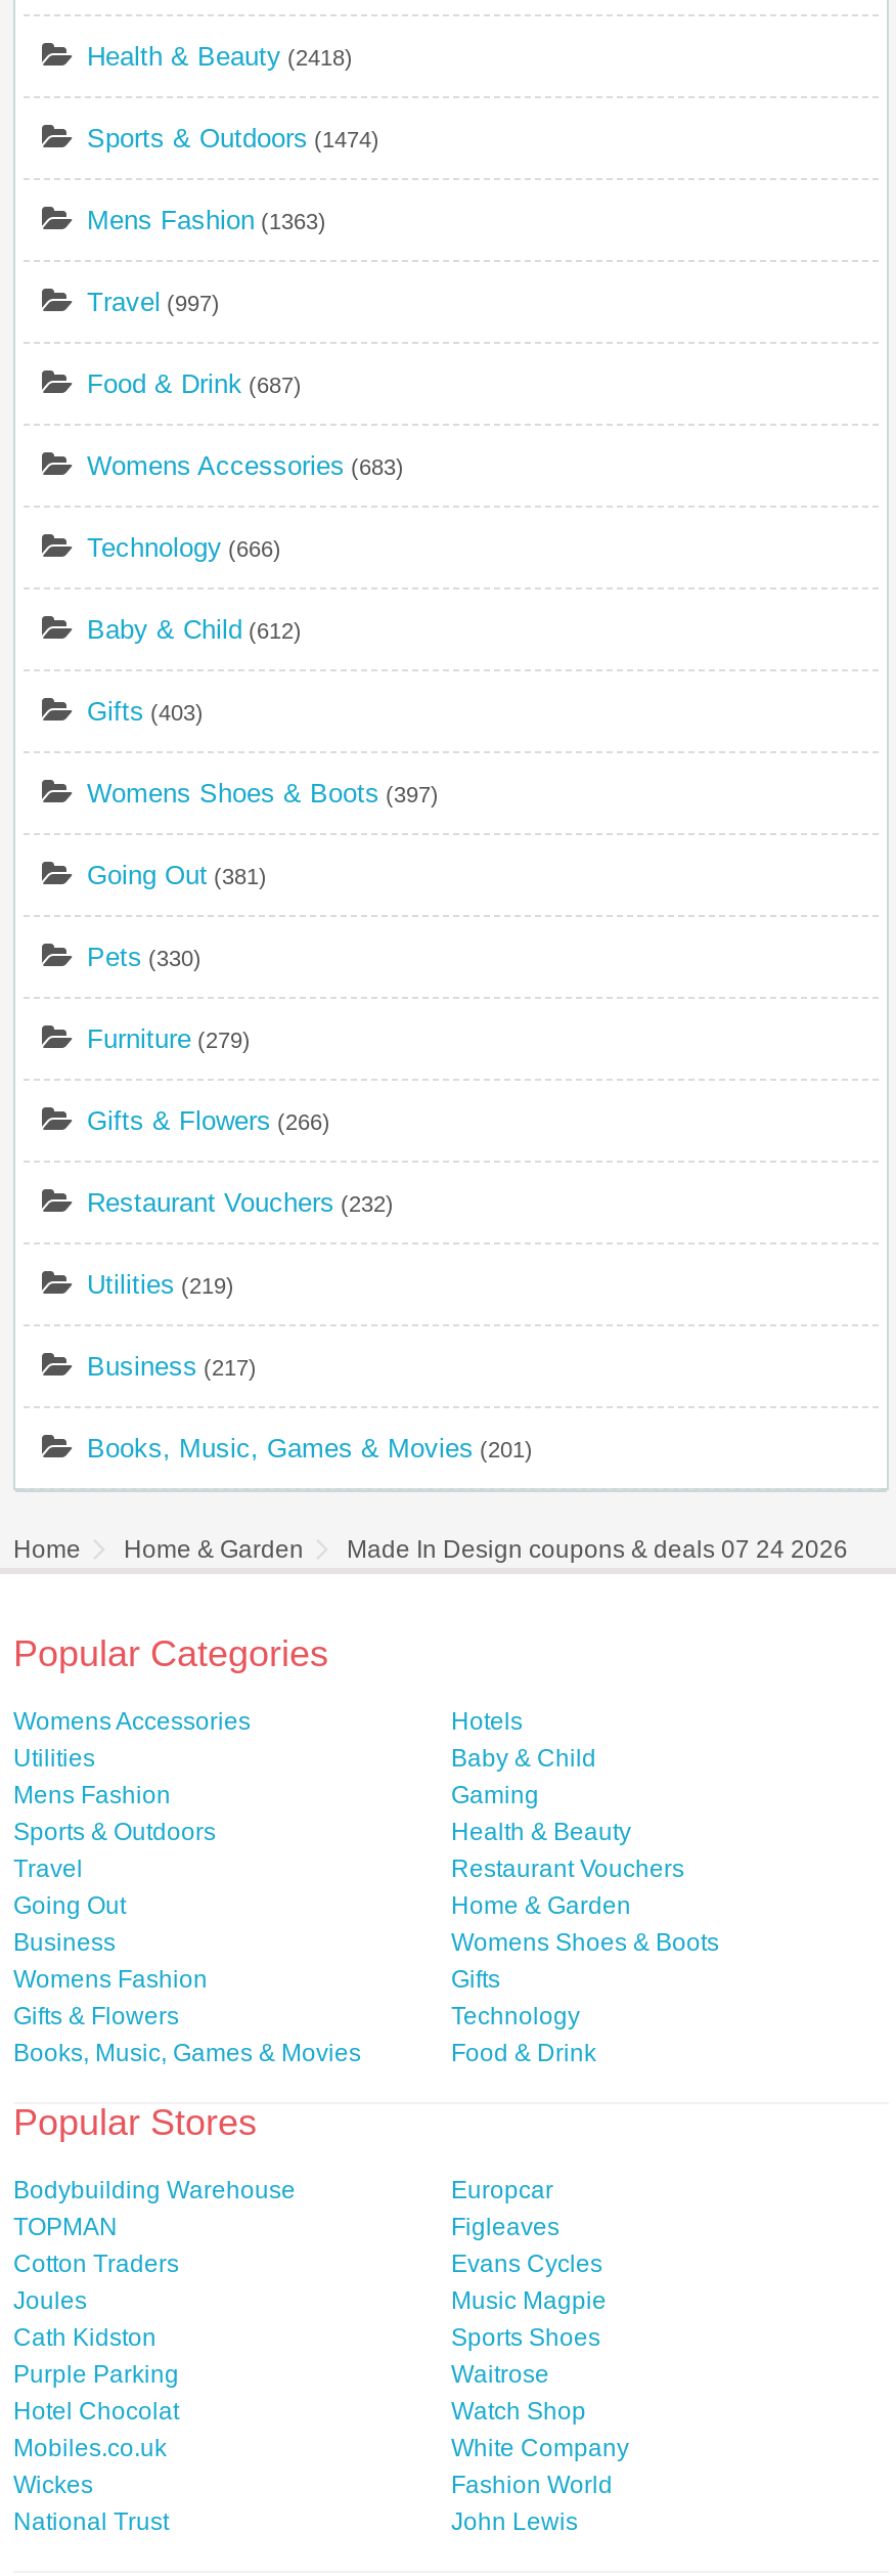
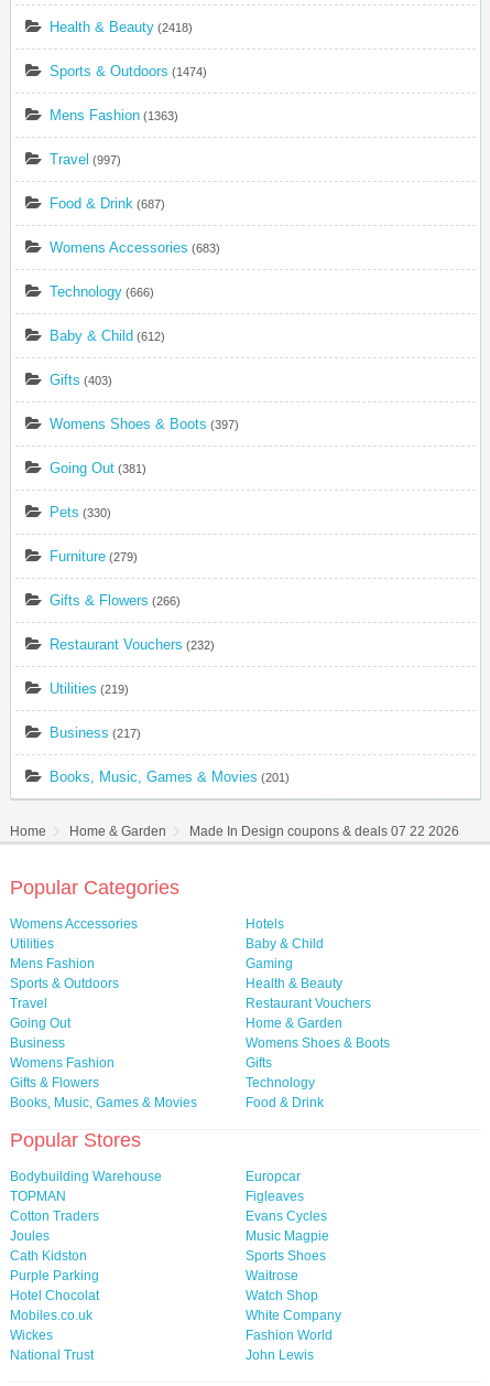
[347,1534,848,1563] Made In Design coupons & deals 07 24 2026 -> [189,823,459,839] Made In Design coupons & deals 07 22 2026

